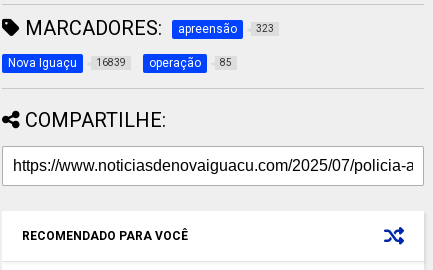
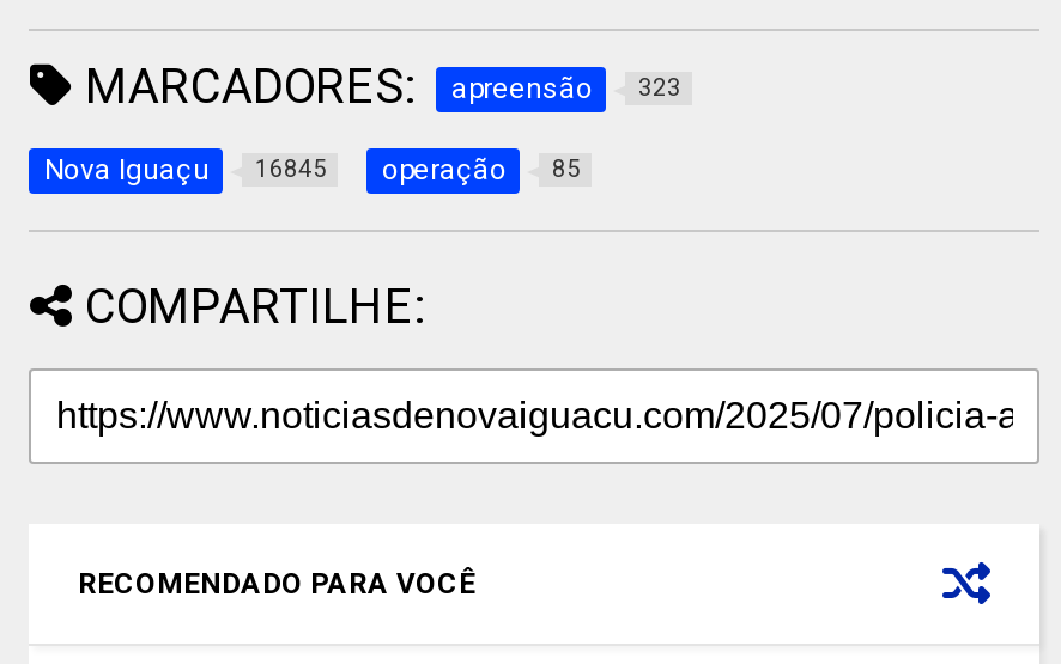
[8,56,126,70] Nova Iguaçu 16839 -> [44,153,327,187] Nova Iguaçu 16845

